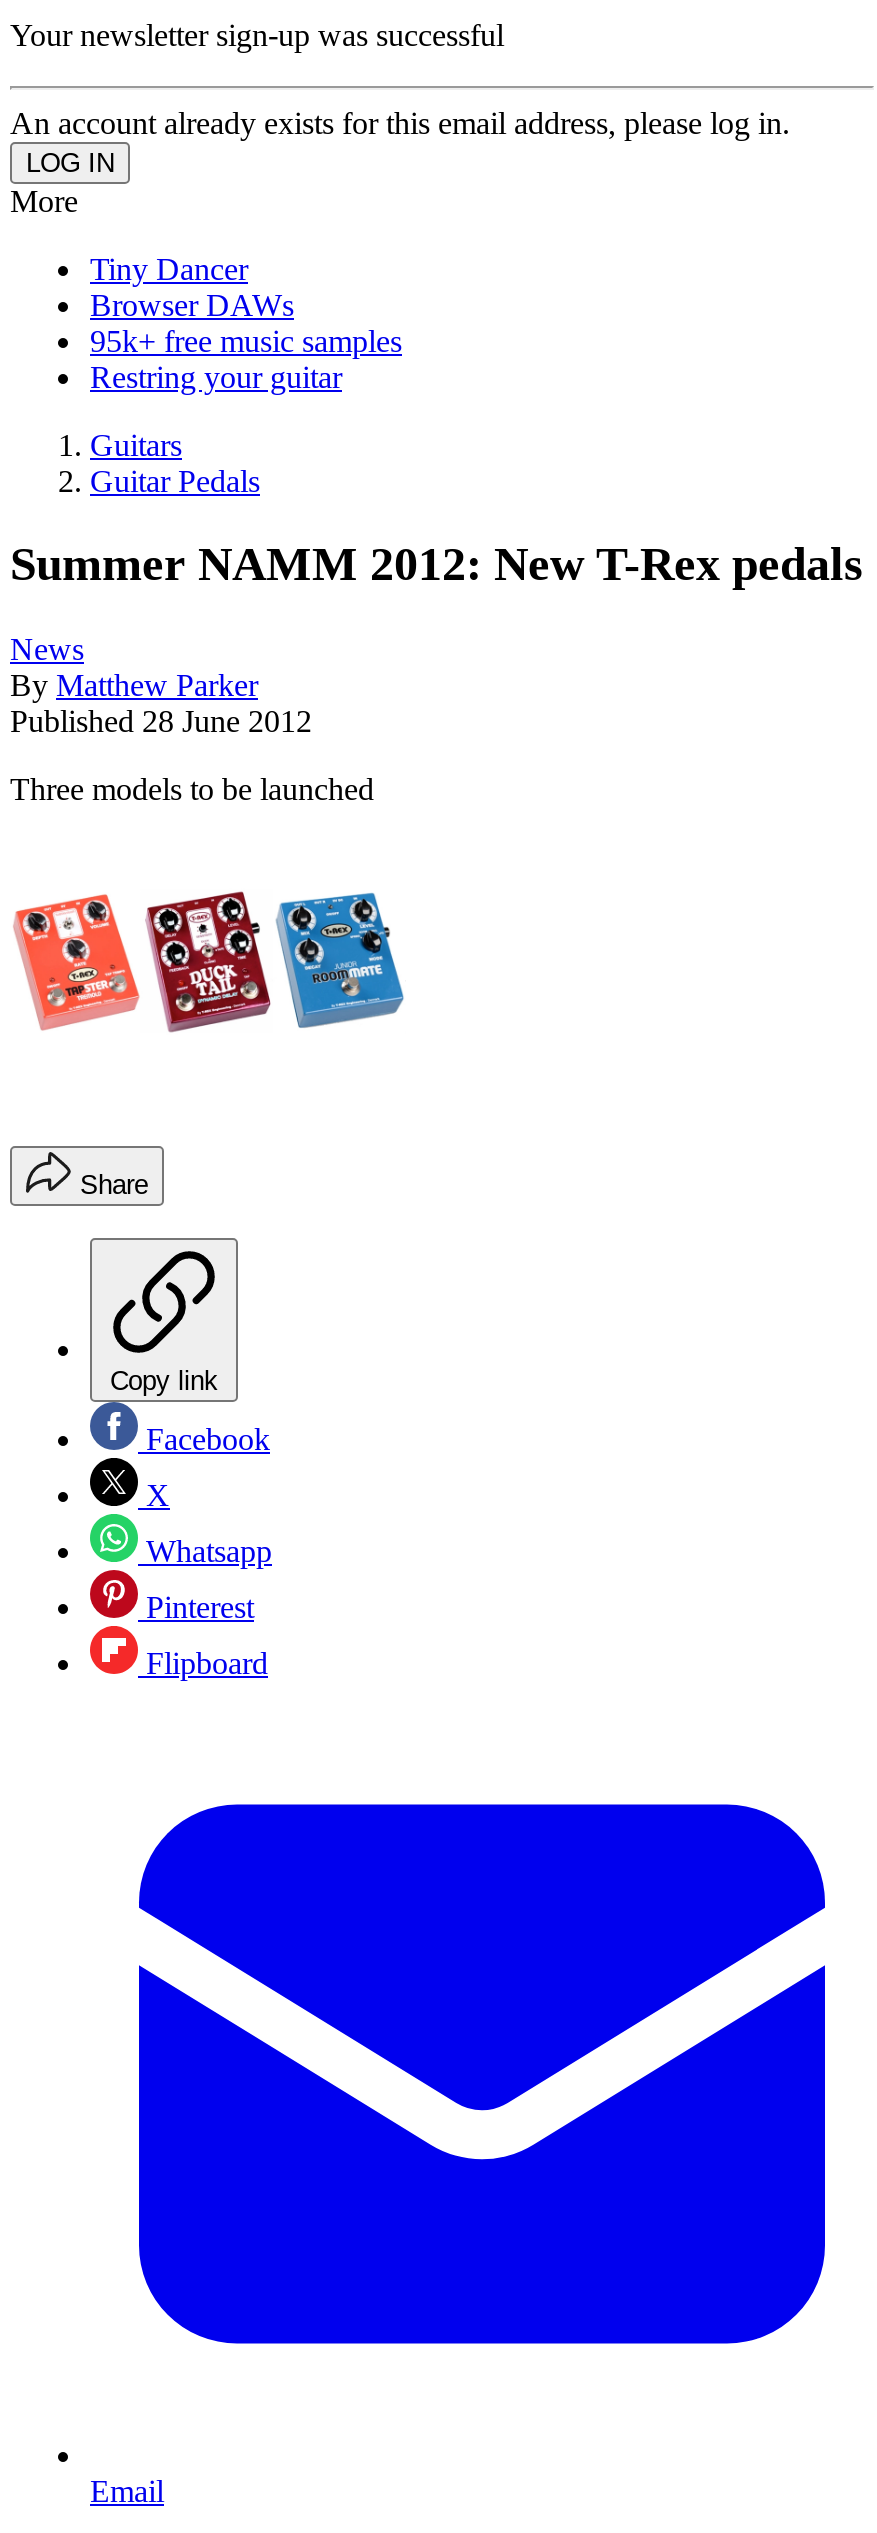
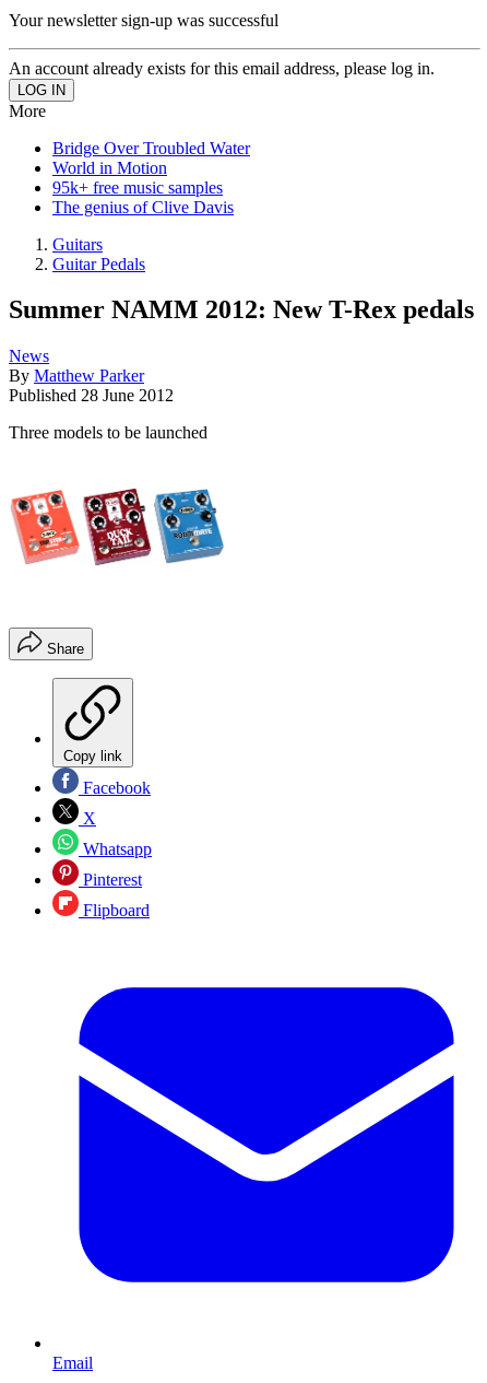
[90,251,294,321] Tiny Dancer | Browser DAWs -> [52,138,250,177] Bridge Over Troubled Water | World in Motion
[90,359,342,393] Restring your guitar -> [52,197,234,216] The genius of Clive Davis

